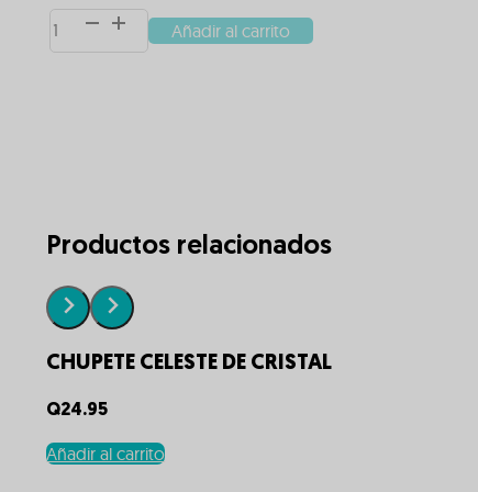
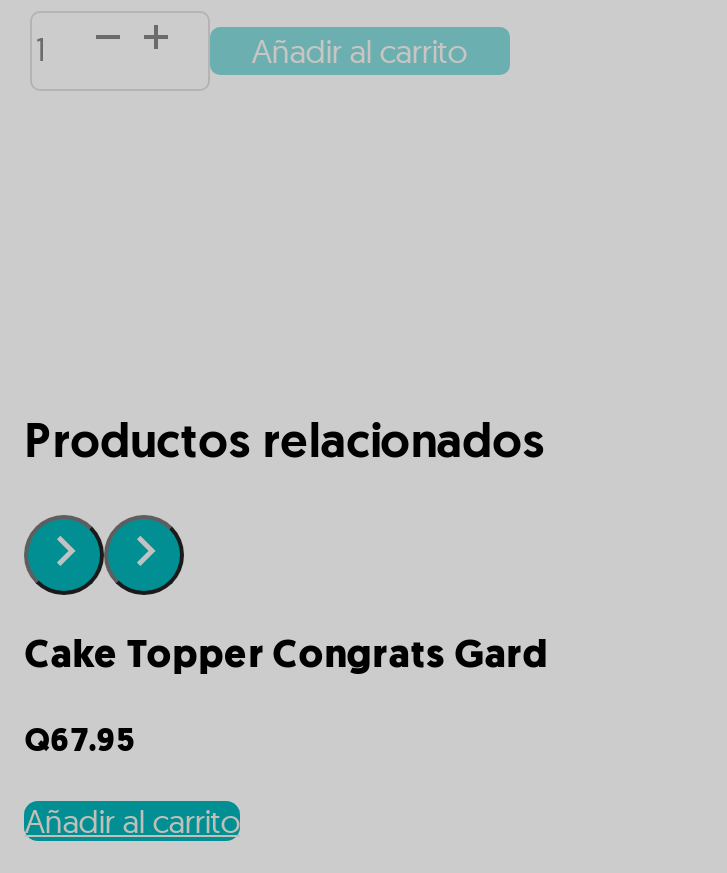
[46,352,332,374] CHUPETE CELESTE DE CRISTAL -> [24,637,548,677] Cake Topper Congrats Gard
[46,402,108,419] Q24.95 -> [24,727,134,759] Q67.95

